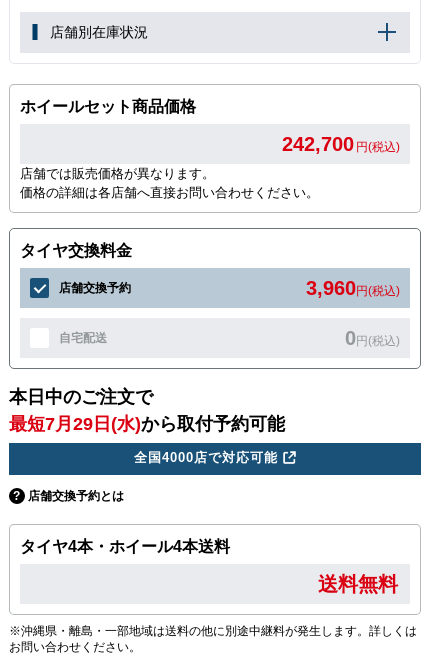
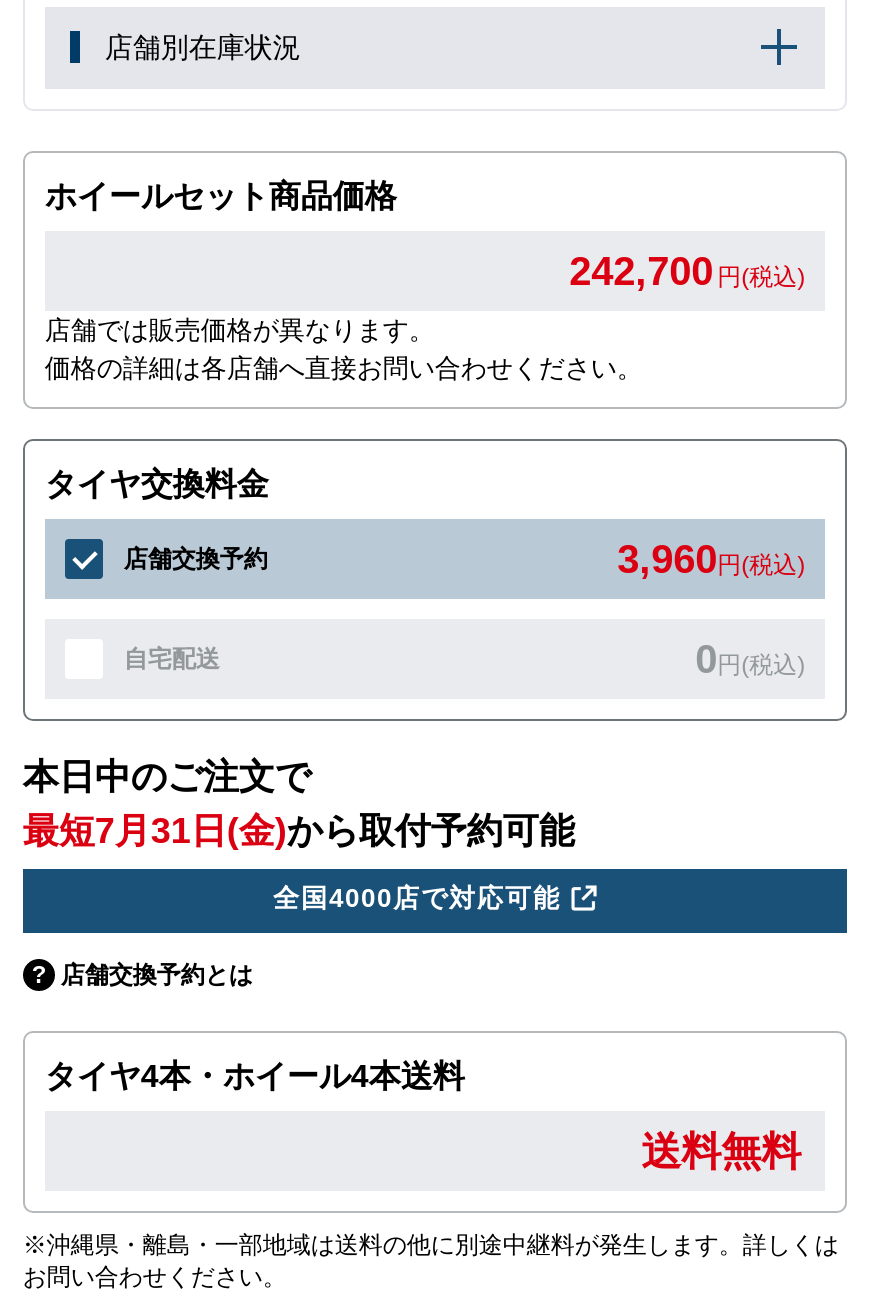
[9,414,285,434] 最短7月29日(水)から取付予約可能 -> [23,811,575,851] 最短7月31日(金)から取付予約可能

